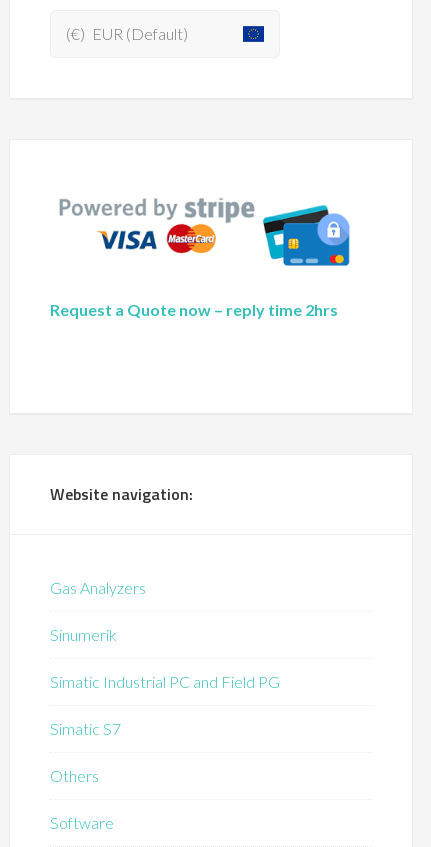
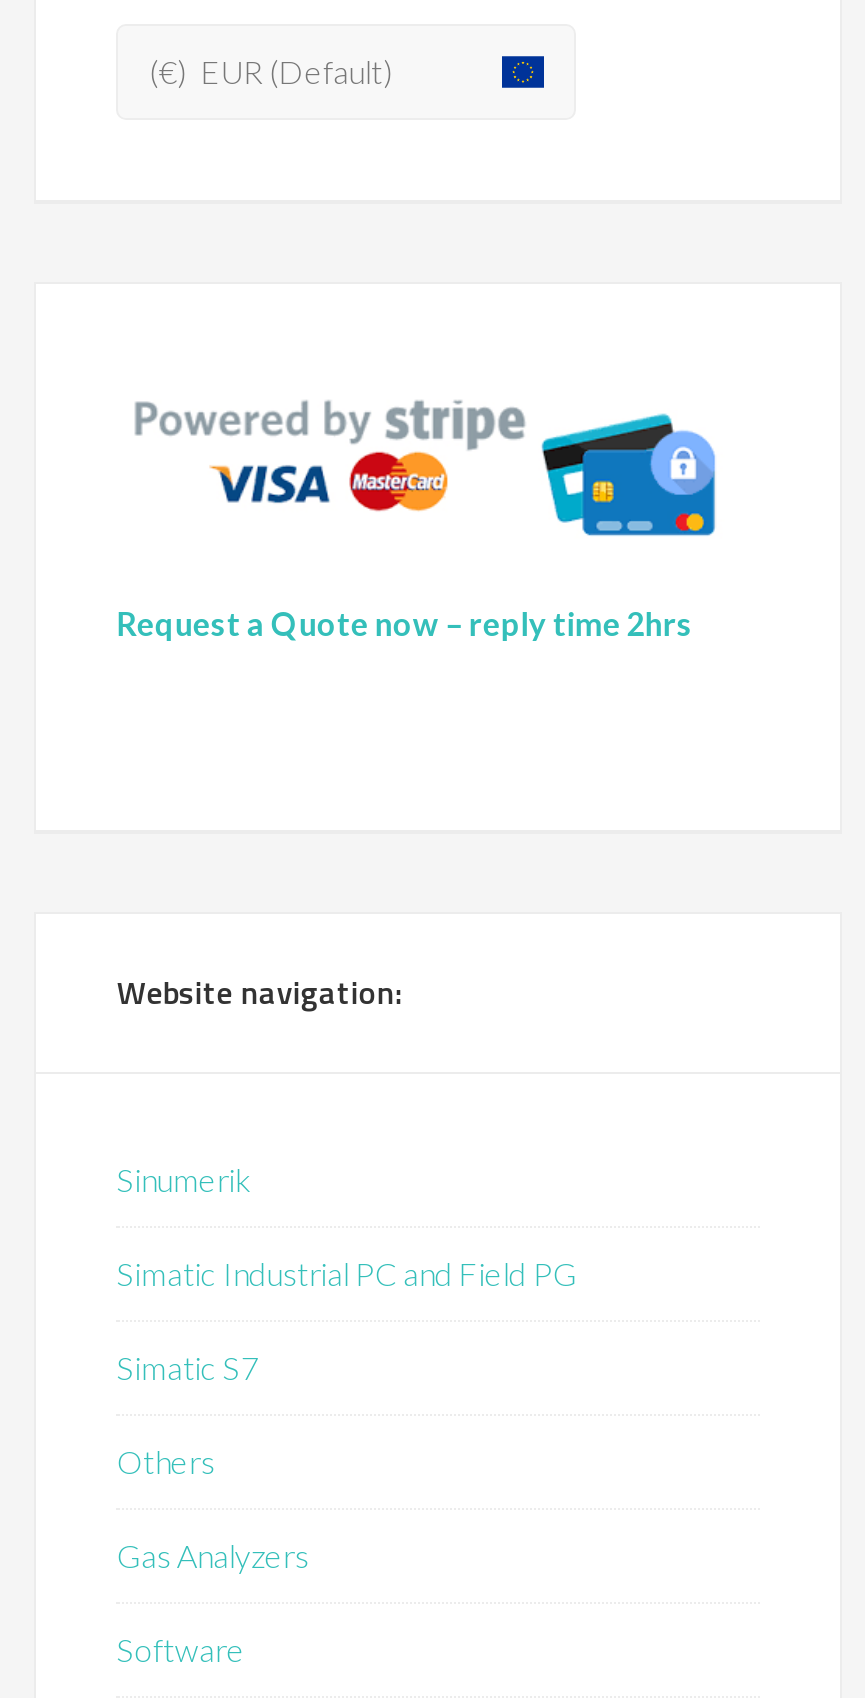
moved [50,578,146,597] -> [117,1537,309,1575]: Gas Analyzers
moved [50,625,280,785] -> [117,1161,577,1481]: Sinumerik | Simatic Industrial PC and Field PG | Simatic S7 | Others

